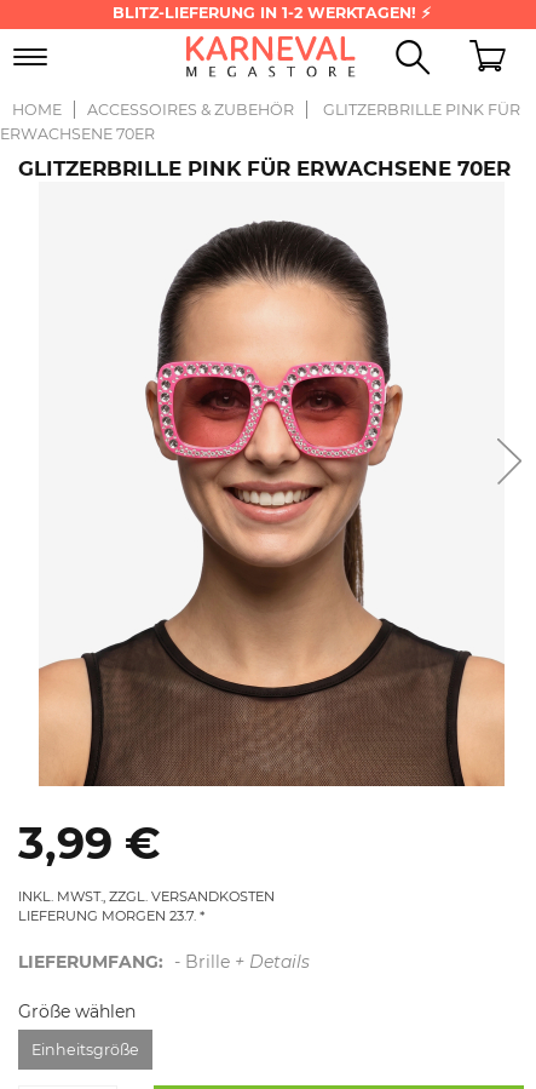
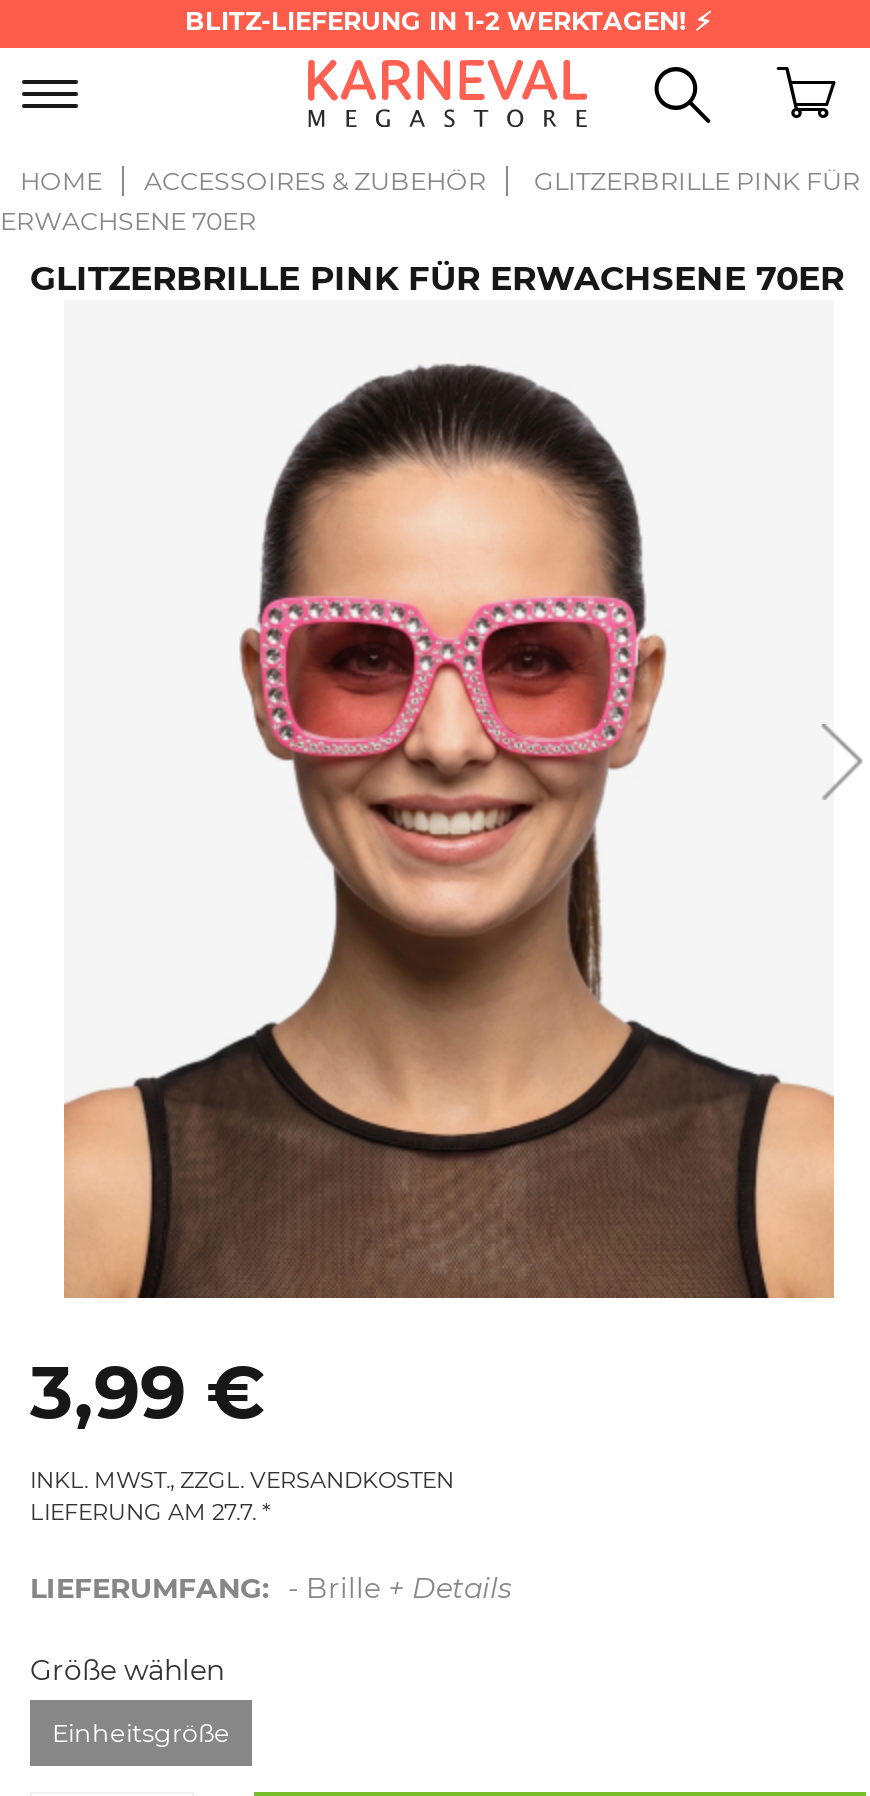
[18,907,196,924] LIEFERUNG MORGEN 23.7. -> [30,1498,256,1526] LIEFERUNG AM 27.7.

